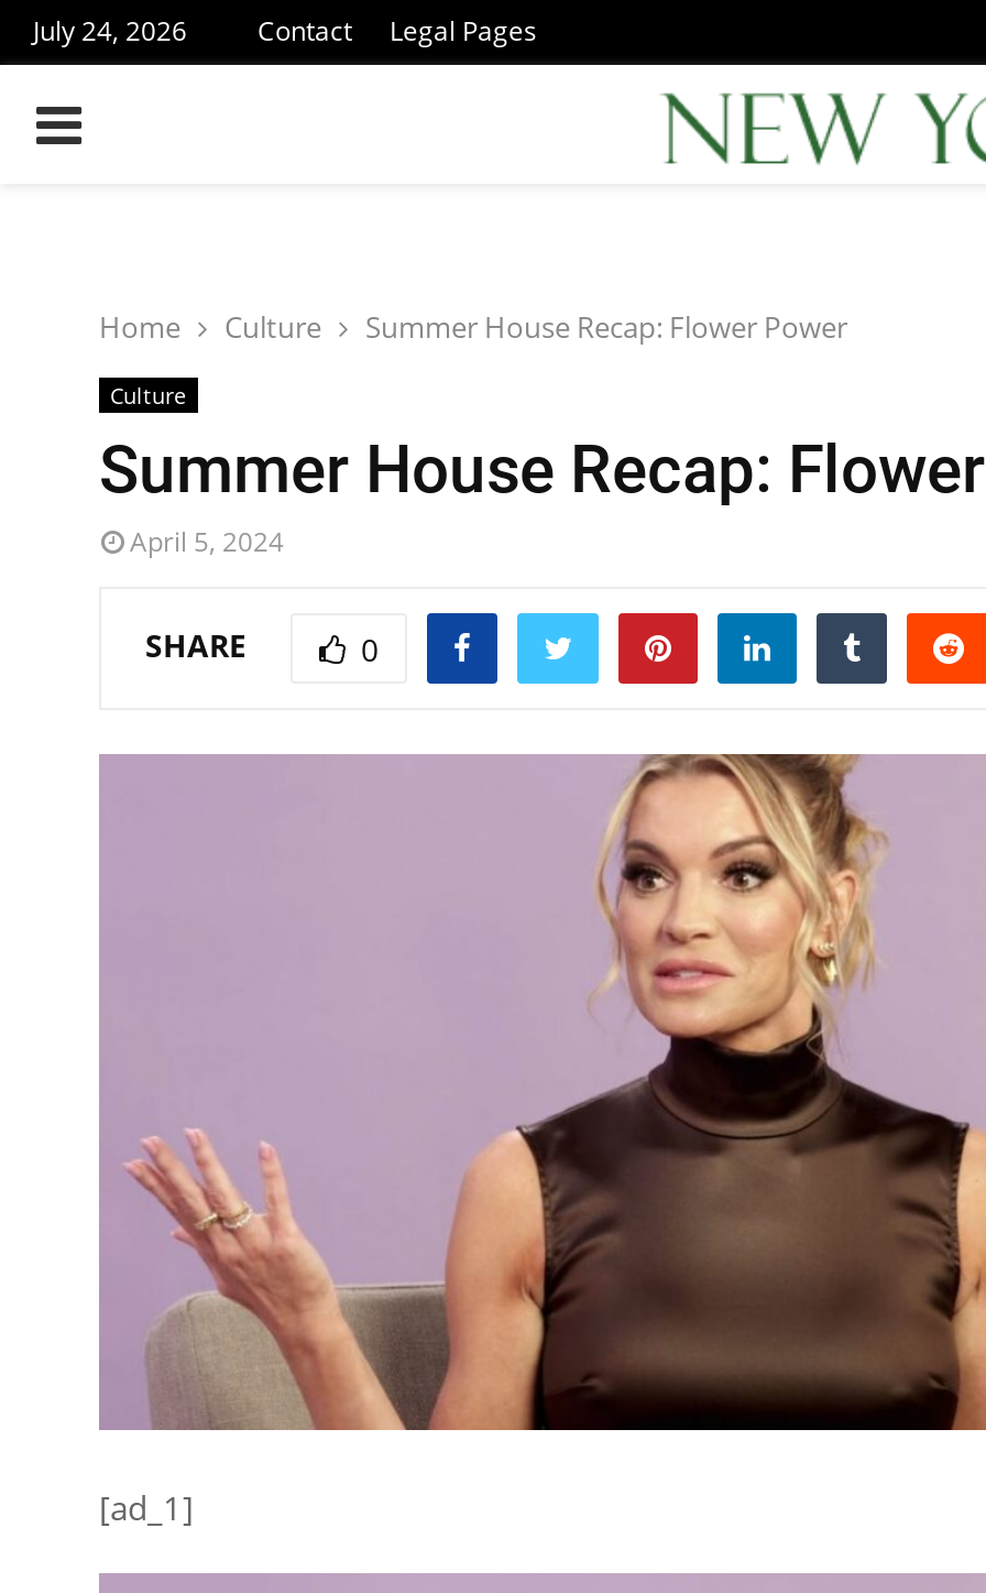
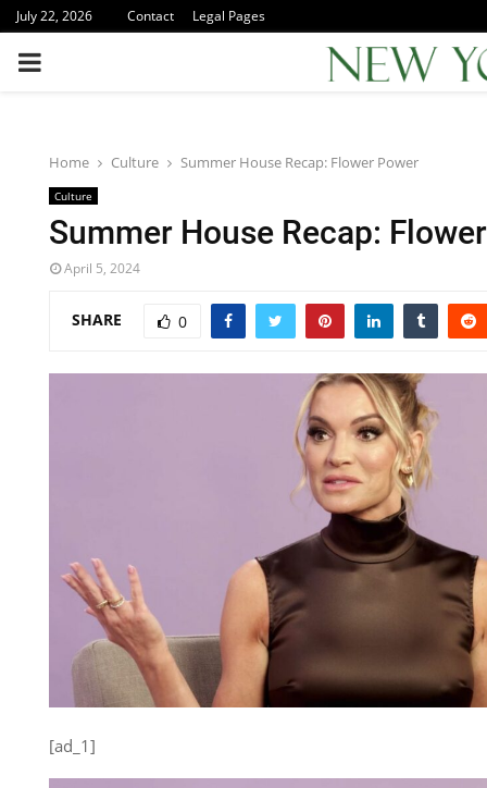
[33,12,537,50] July 24, 2026 Contact Legal Pages -> [16,7,265,25] July 22, 2026 Contact Legal Pages

